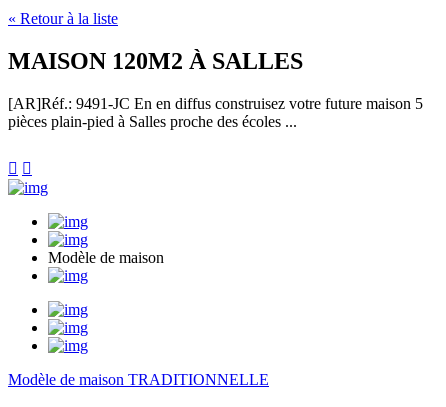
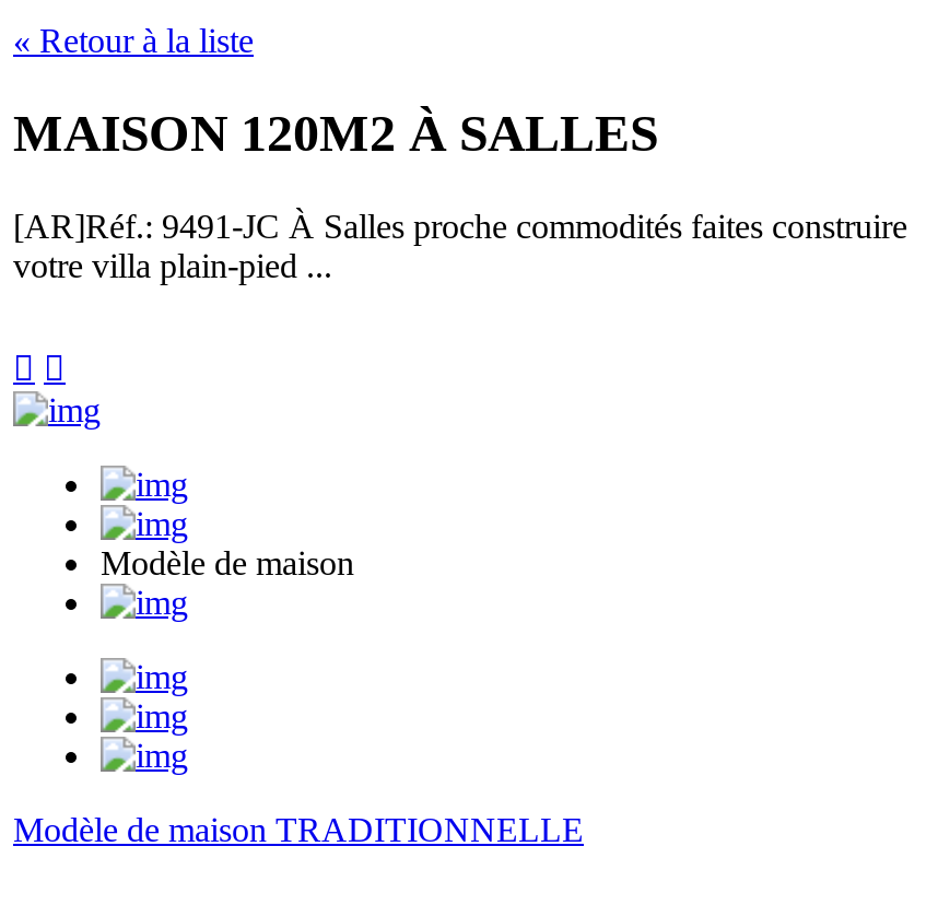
[8,95,423,130] [AR]Réf.: 9491-JC En en diffus construisez votre future maison 5 | pièces plain-pied à Salles proche des écoles ... -> [13,207,907,284] [AR]Réf.: 9491-JC À Salles proche commodités faites construire | votre villa plain-pied ...

